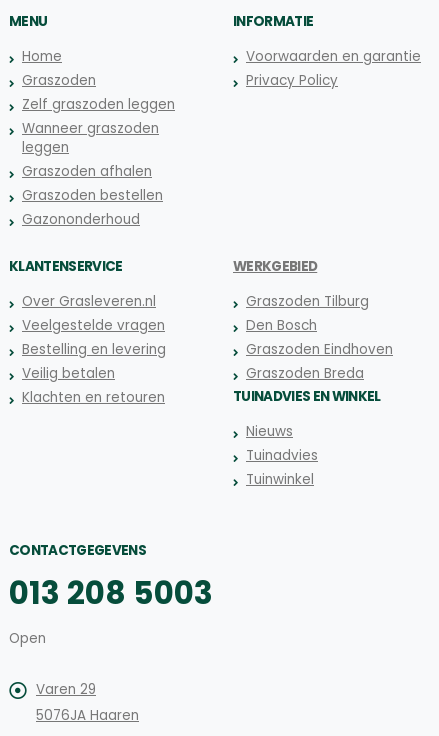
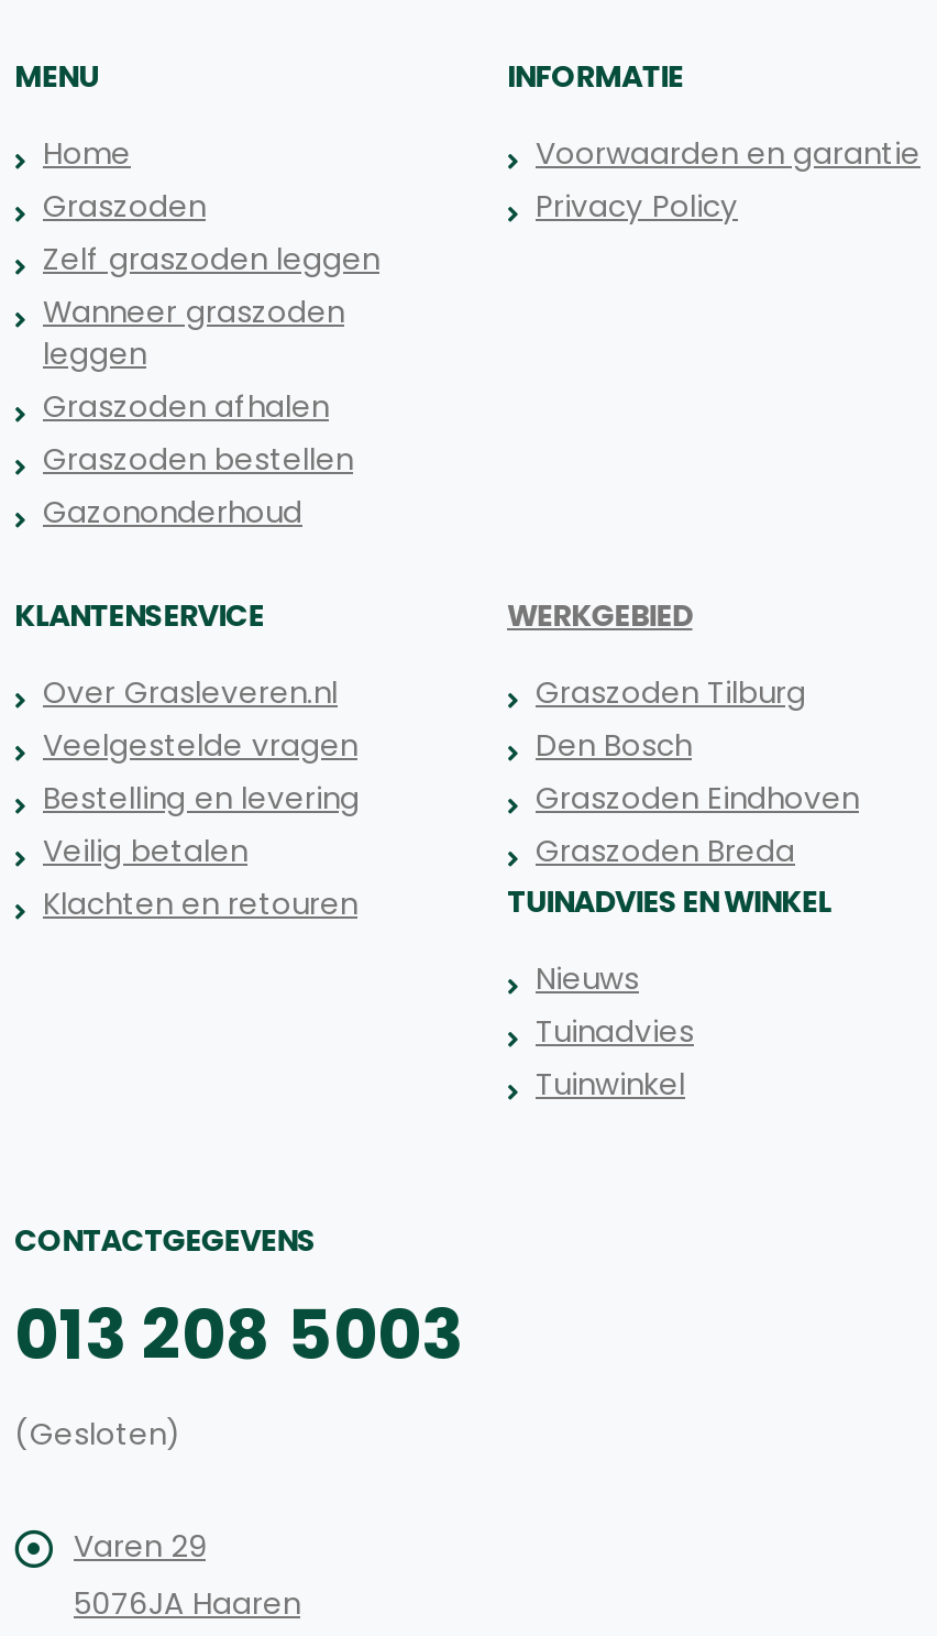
[9,629,46,648] Open -> [14,1414,179,1456] (Gesloten)

